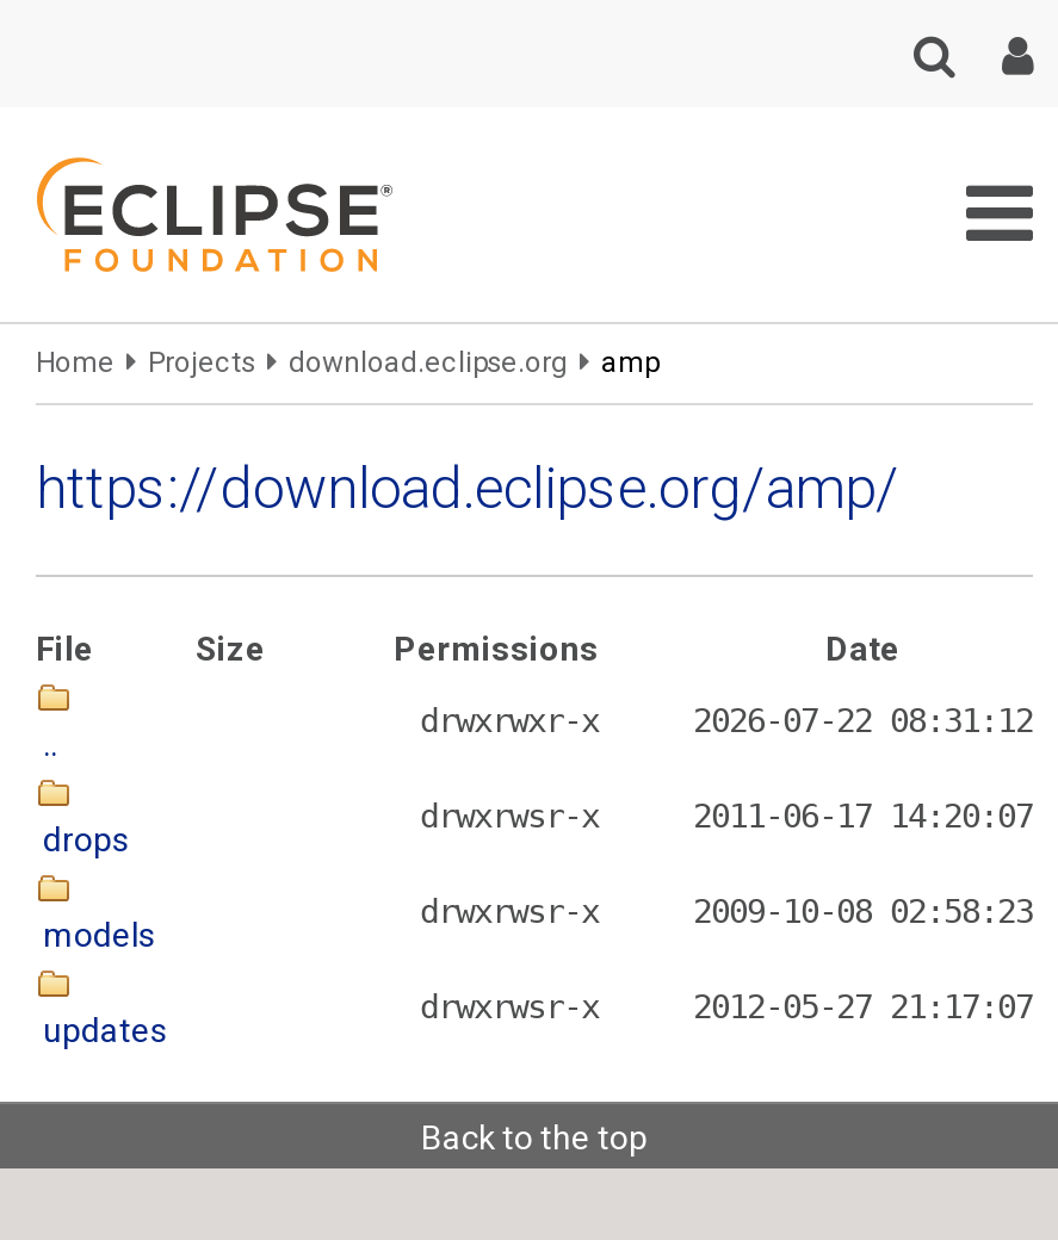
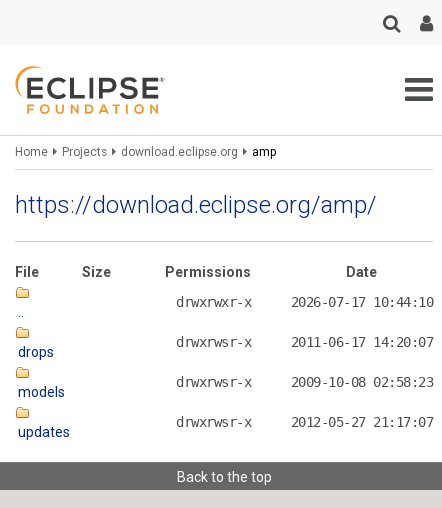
[693,701,1033,739] 2026-07-22 08:31:12 -> [290,294,433,310] 2026-07-17 10:44:10

